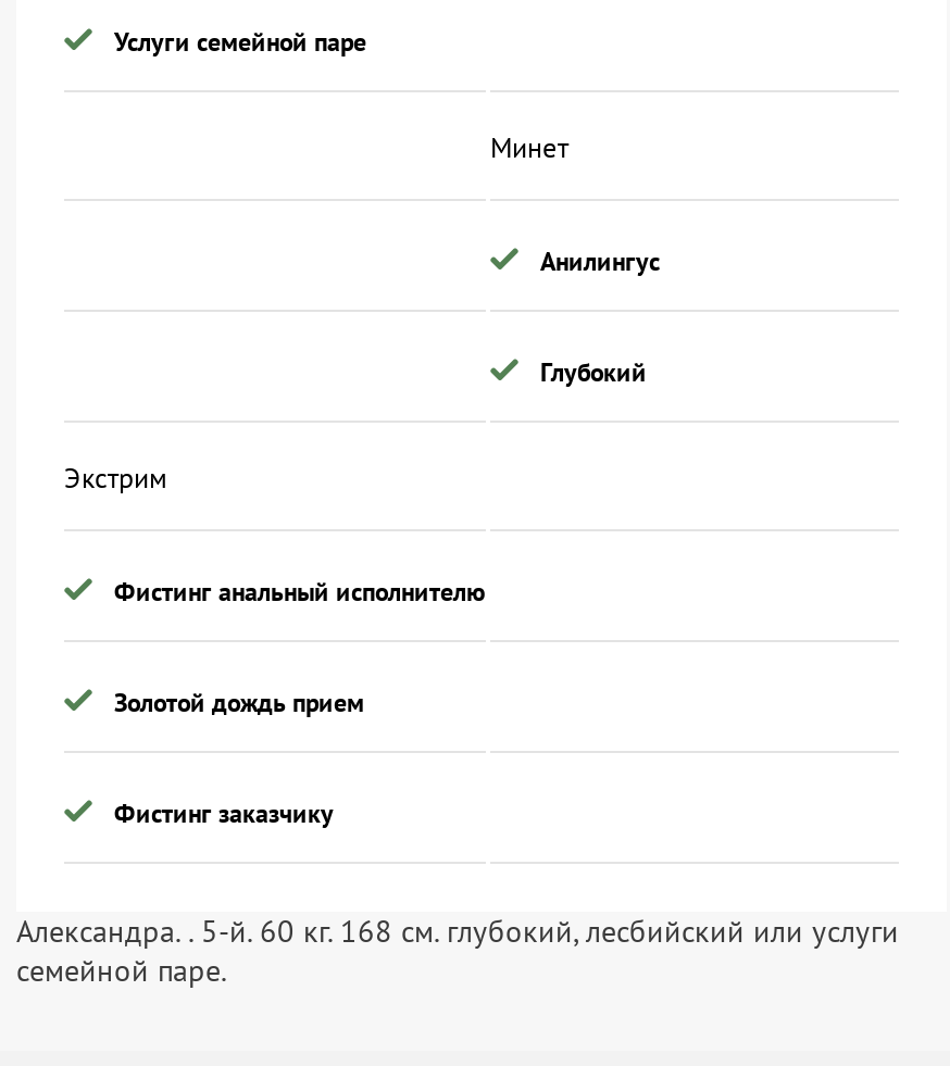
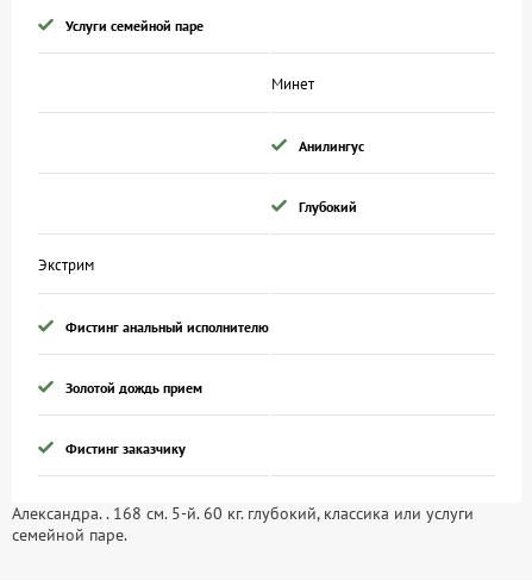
[16,913,899,952] Александра. . 5-й. 60 кг. 168 см. глубокий, лесбийский или услуги -> [12,503,474,525] Александра. . 168 см. 5-й. 60 кг. глубокий, классика или услуги

